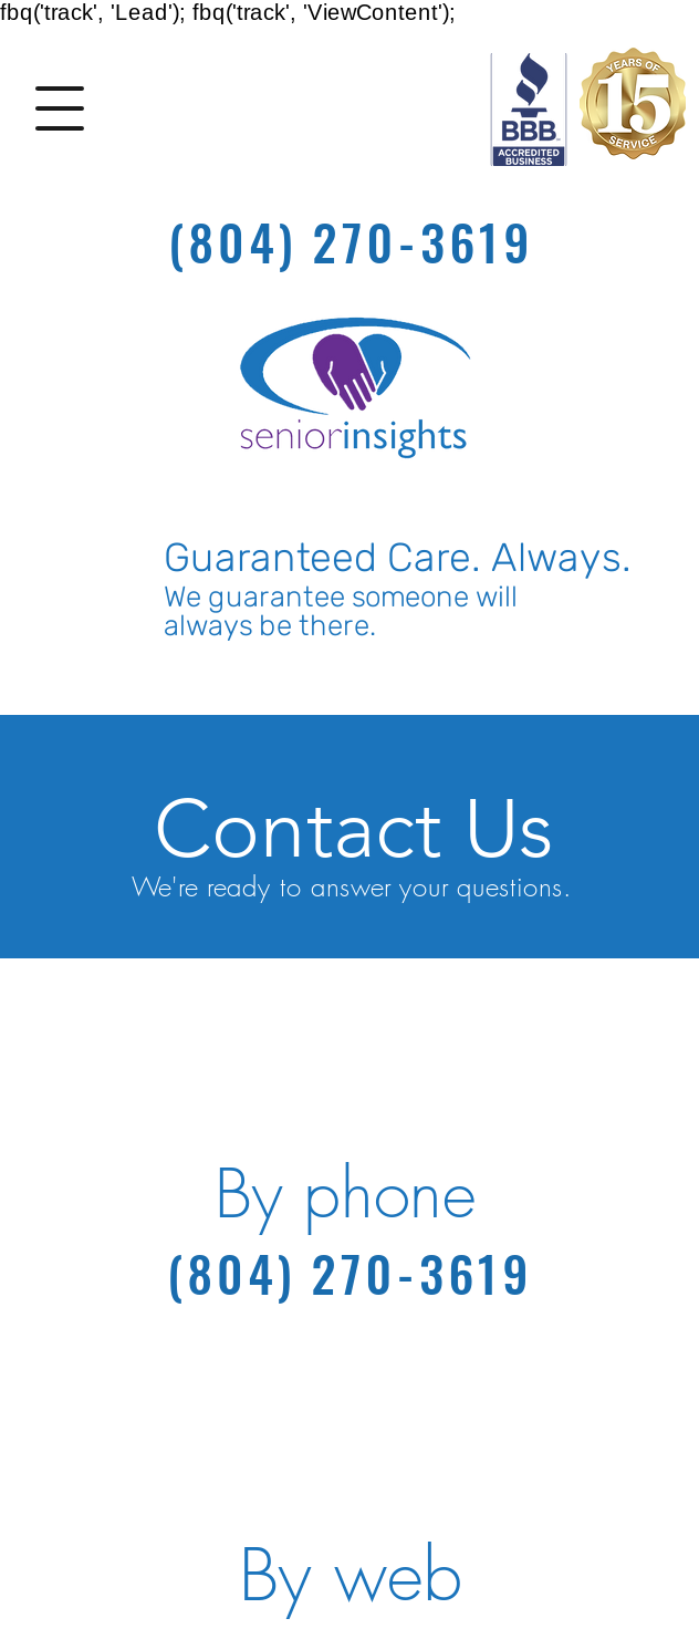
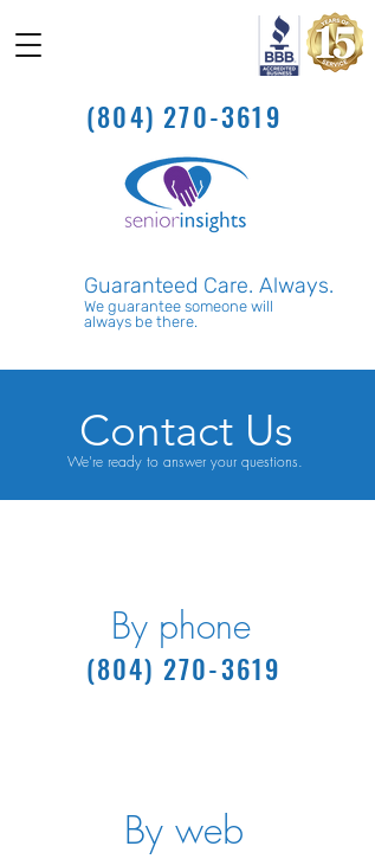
[0,0,456,24] fbq('track', 'Lead'); fbq('track', 'ViewContent'); -> none

